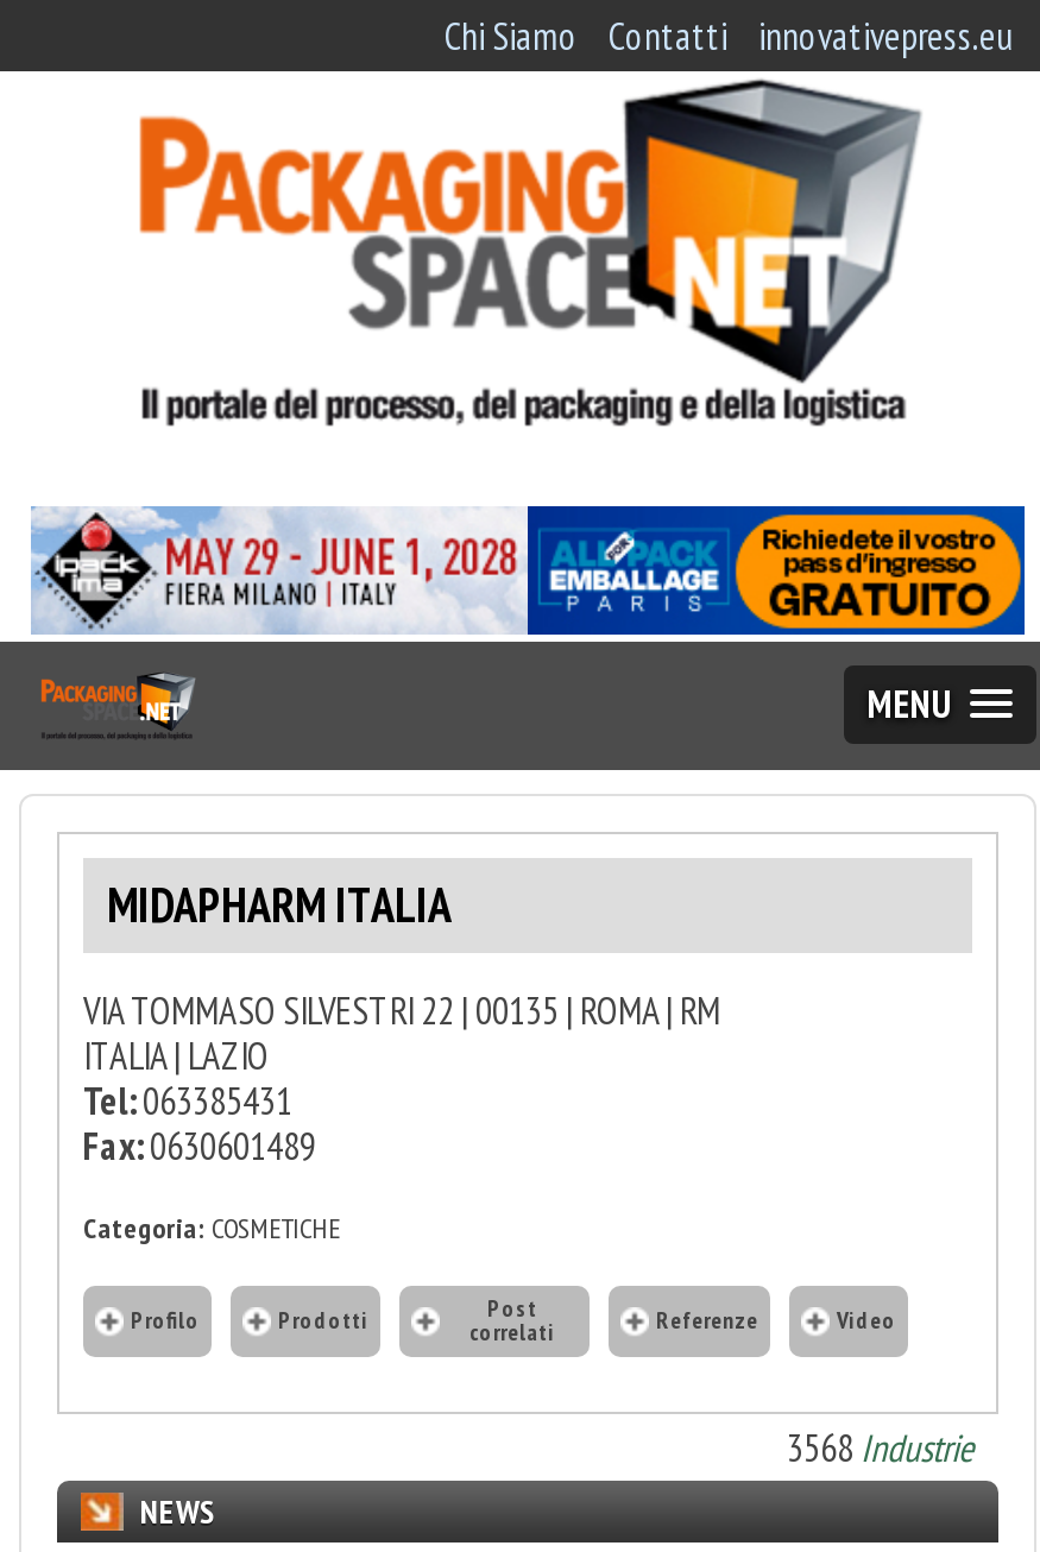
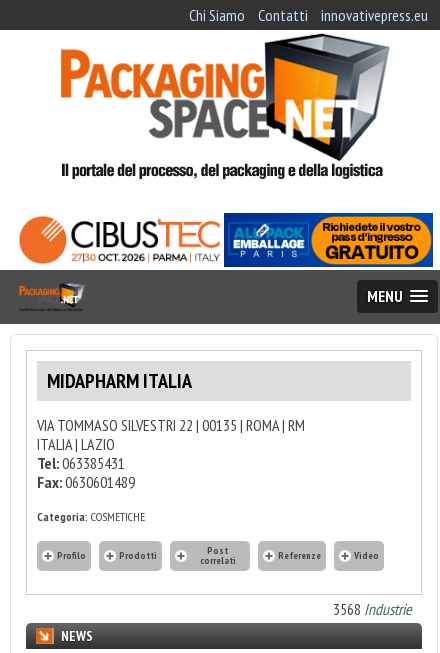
[29,504,528,635] [image] -> [15,213,223,266] [image]

